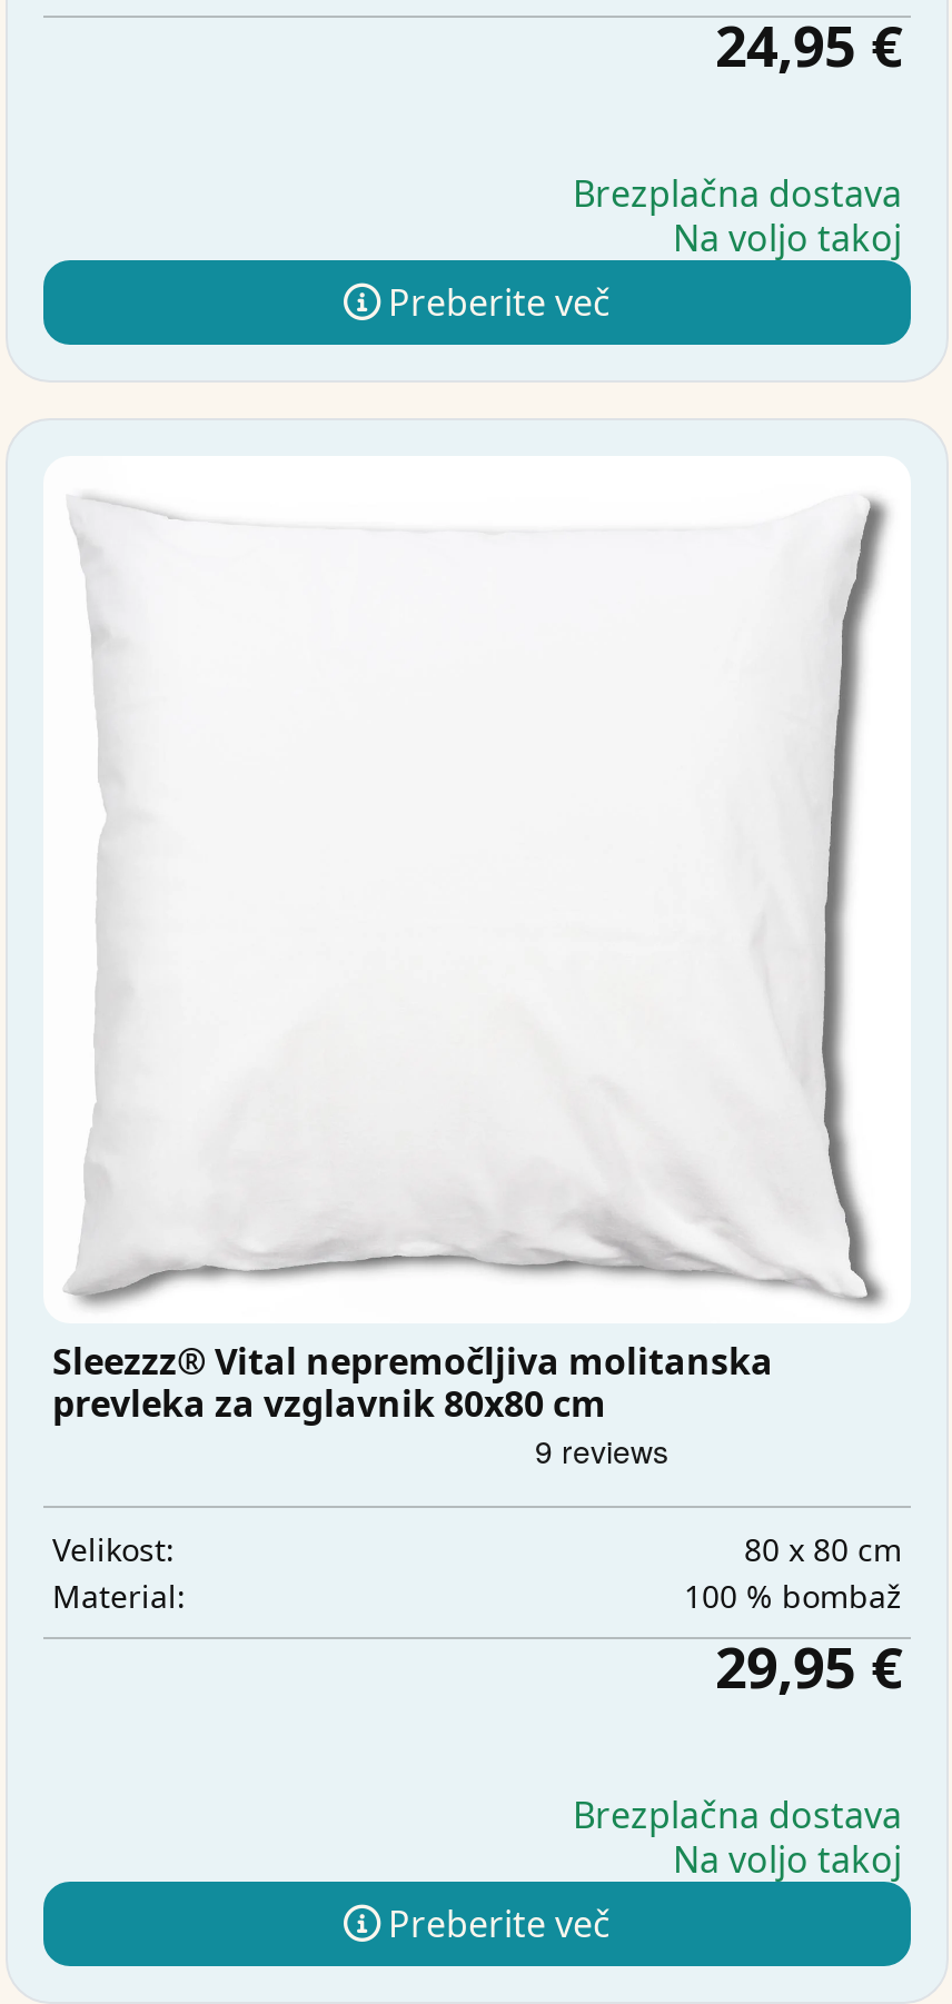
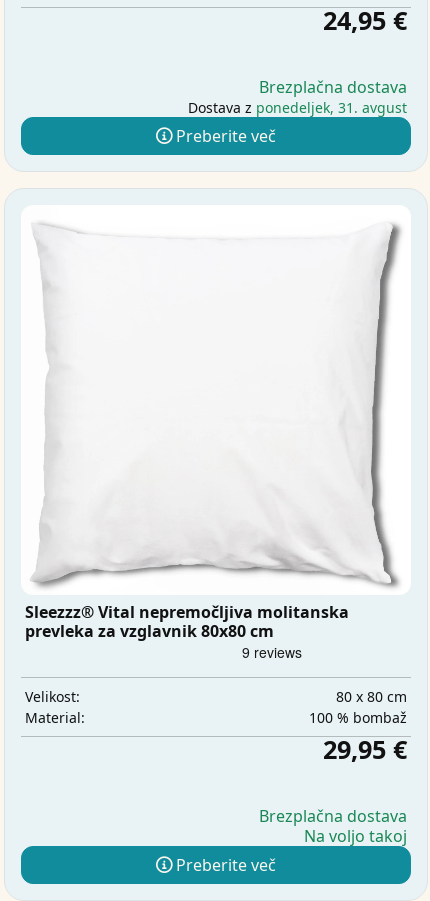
[673,214,902,262] Na voljo takoj -> [188,98,407,117] Dostava z ponedeljek, 31. avgust

